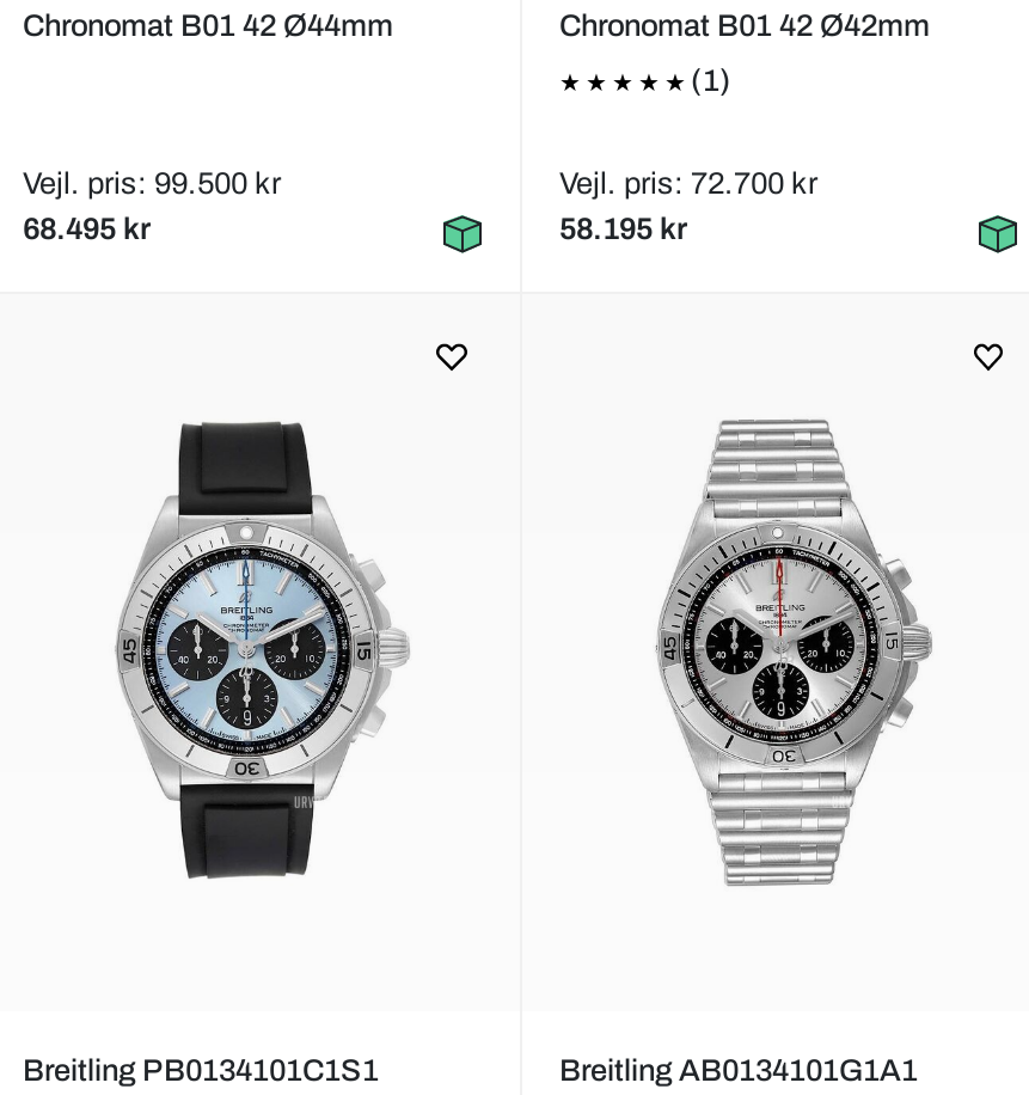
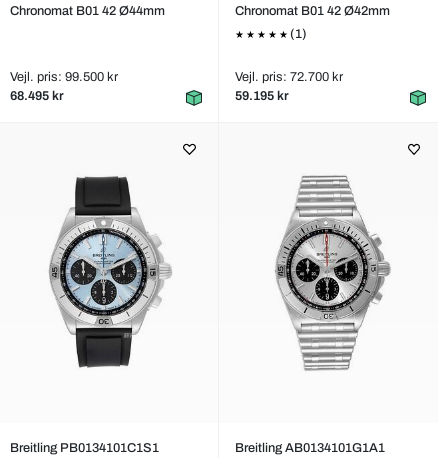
[559,213,688,246] 58.195 kr -> [234,89,288,103] 59.195 kr

